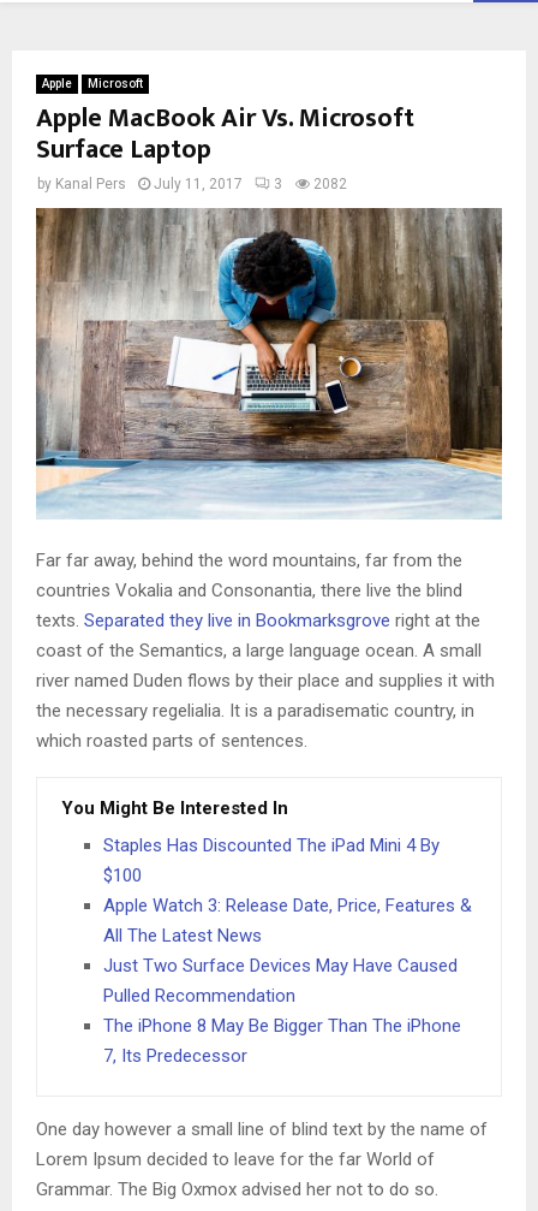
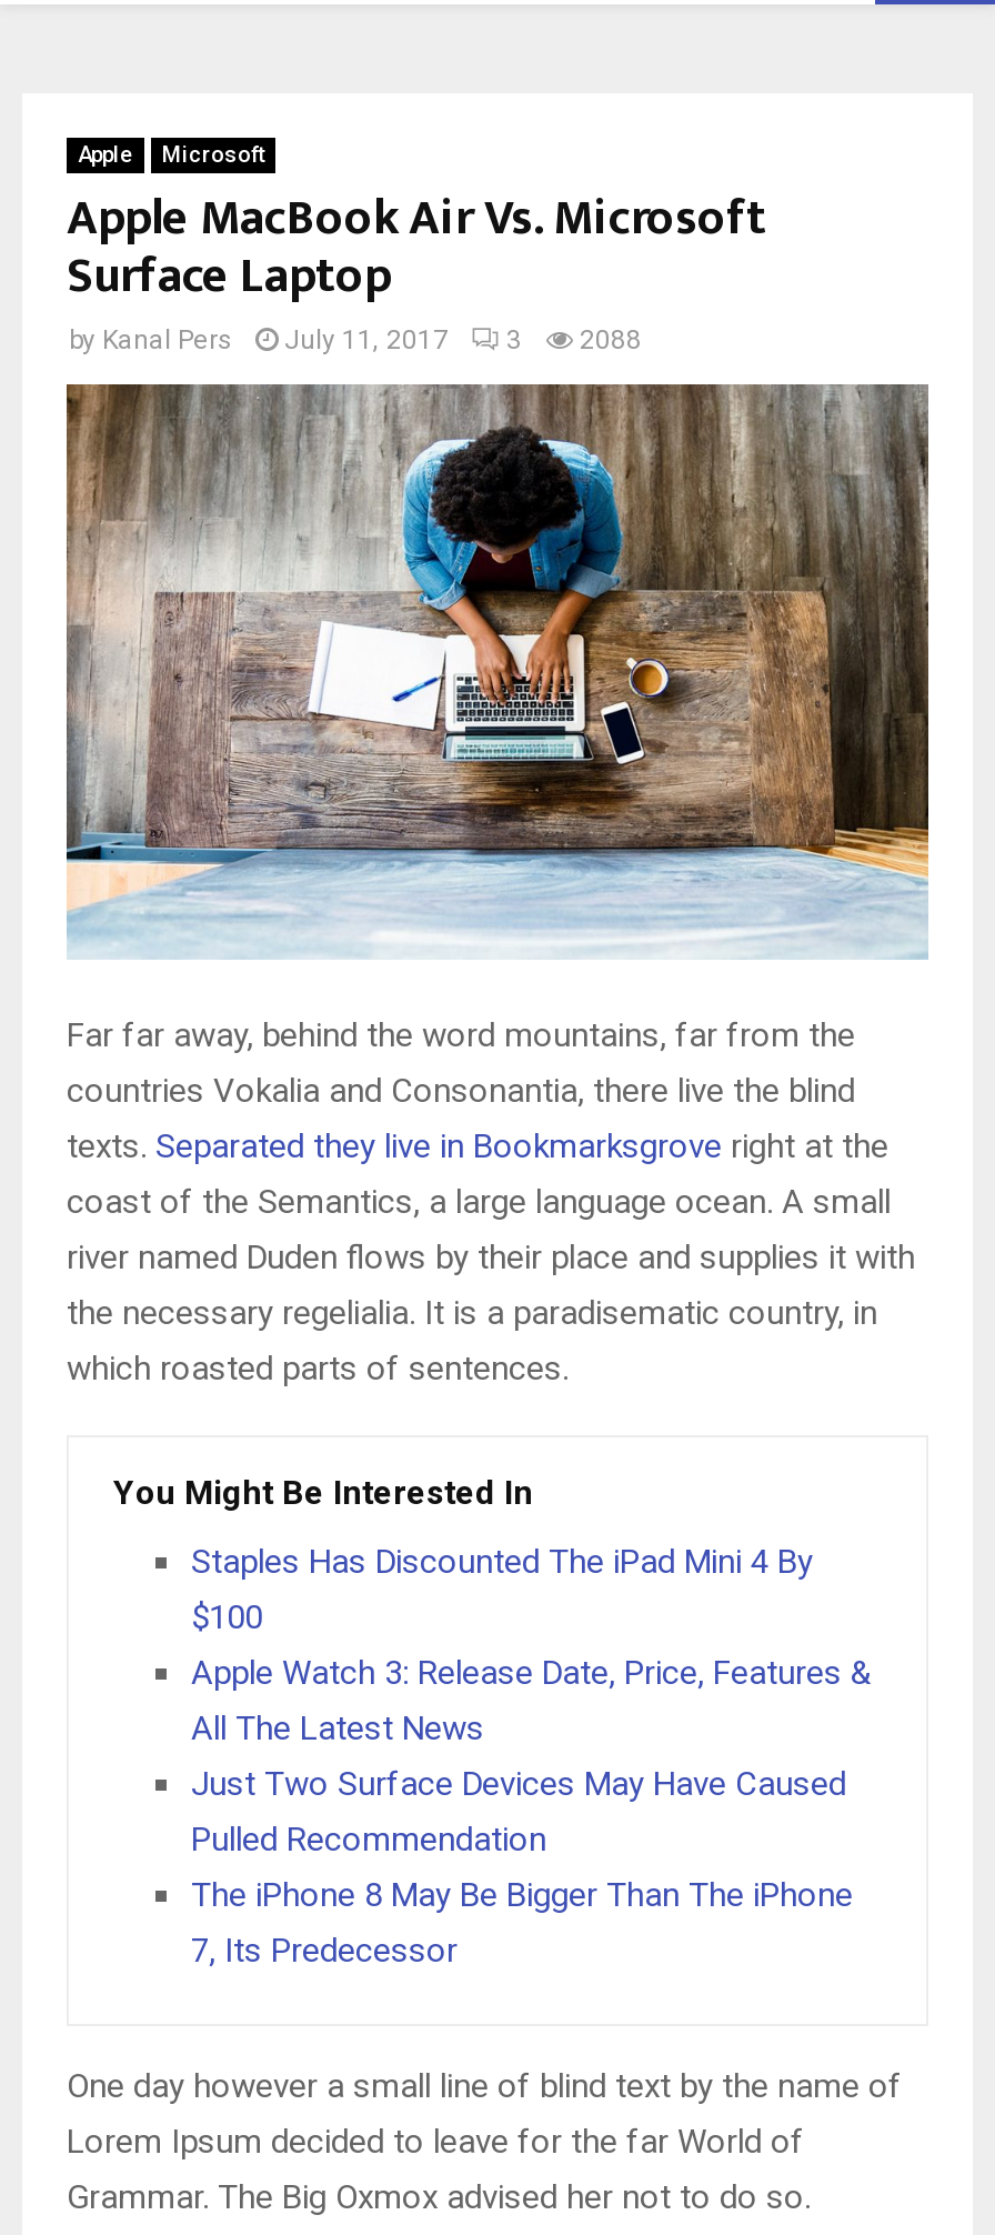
[37,176,347,192] by Kanal Pers July 11, 2017 3 2082 -> [69,324,642,355] by Kanal Pers July 11, 2017 3 2088

